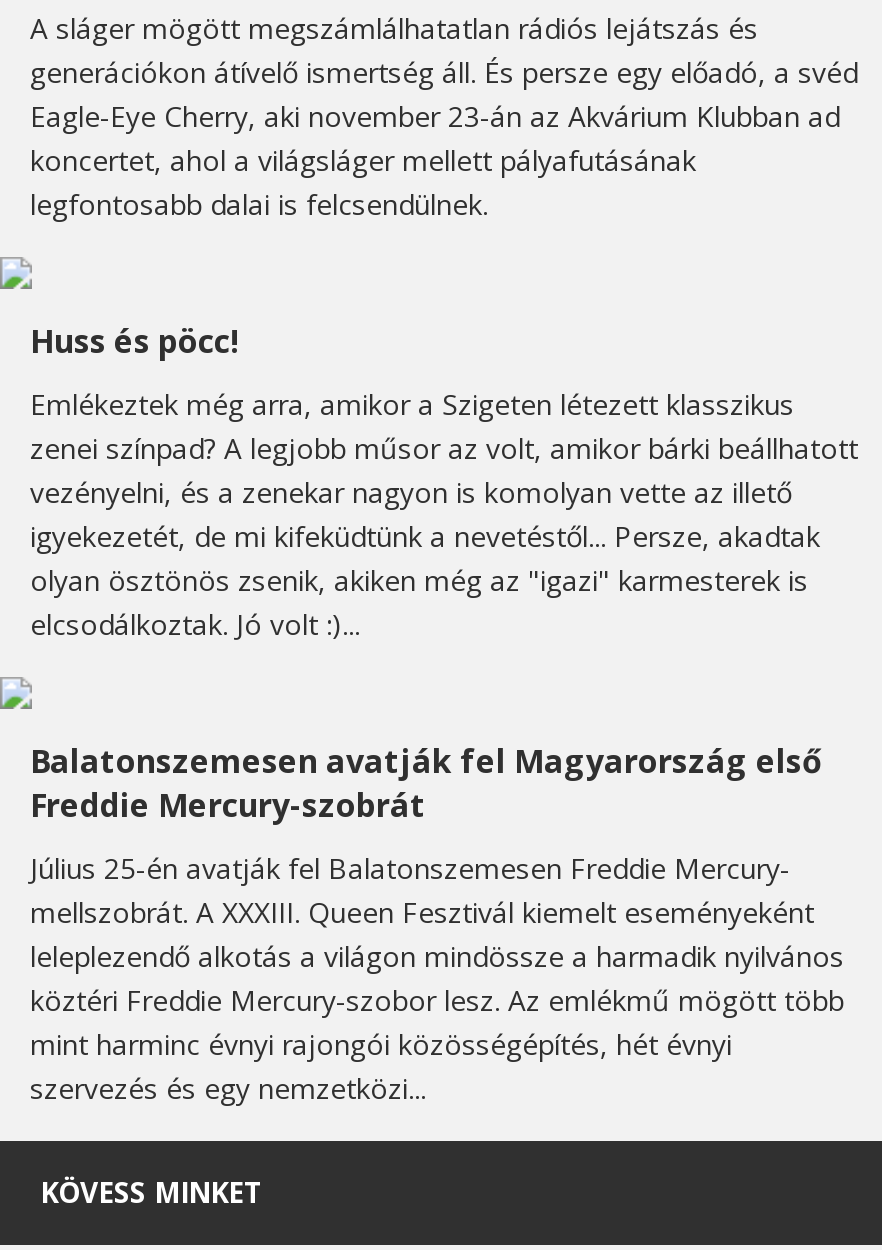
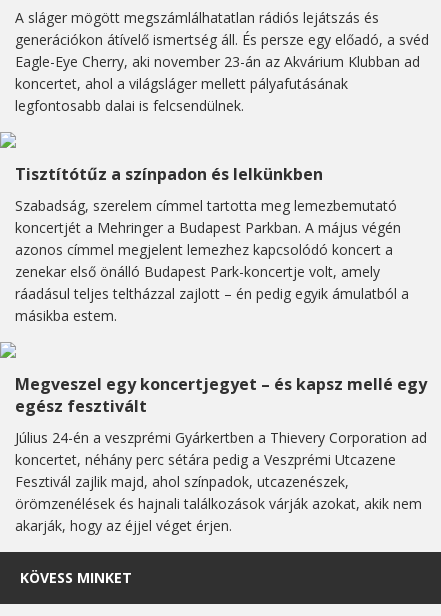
[30,318,240,362] Huss és pöcc! -> [15,163,323,185] Tisztítótűz a színpadon és lelkünkben
[30,384,858,642] Emlékeztek még arra, amikor a Szigeten létezett klasszikus | zenei színpad? A legjobb műsor az volt, amikor bárki beállhatott | vezényelni, és a zenekar nagyon is komolyan vette az illető | igyekezetét, de mi kifeküdtünk a nevetéstől... Persze, akadtak | olyan ösztönös zsenik, akiken még az "igazi" karmesterek is | elcsodálkoztak. Jó volt :)... -> [15,196,409,325] Szabadság, szerelem címmel tartotta meg lemezbemutató | koncertjét a Mehringer a Budapest Parkban. A május végén | azonos címmel megjelent lemezhez kapcsolódó koncert a | zenekar első önálló Budapest Park-koncertje volt, amely | ráadásul teljes teltházzal zajlott – én pedig egyik ámulatból a | másikba estem.
[30,738,822,826] Balatonszemesen avatják fel Magyarország első | Freddie Mercury-szobrát -> [15,373,427,417] Megveszel egy koncertjegyet – és kapsz mellé egy | egész fesztivált
[30,848,844,1106] Július 25-én avatják fel Balatonszemesen Freddie Mercury- | mellszobrát. A XXXIII. Queen Fesztivál kiemelt eseményeként | leleplezendő alkotás a világon mindössze a harmadik nyilvános | köztéri Freddie Mercury-szobor lesz. Az emlékmű mögött több | mint harminc évnyi rajongói közösségépítés, hét évnyi | szervezés és egy nemzetközi... -> [15,428,427,535] Július 24-én a veszprémi Gyárkertben a Thievery Corporation ad | koncertet, néhány perc sétára pedig a Veszprémi Utcazene | Fesztivál zajlik majd, ahol színpadok, utcazenészek, | örömzenélések és hajnali találkozások várják azokat, akik nem | akarják, hogy az éjjel véget érjen.

